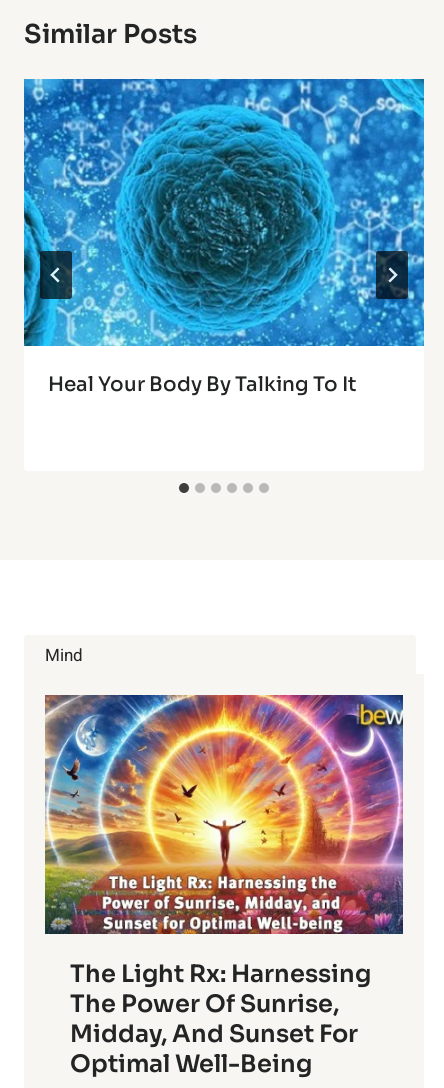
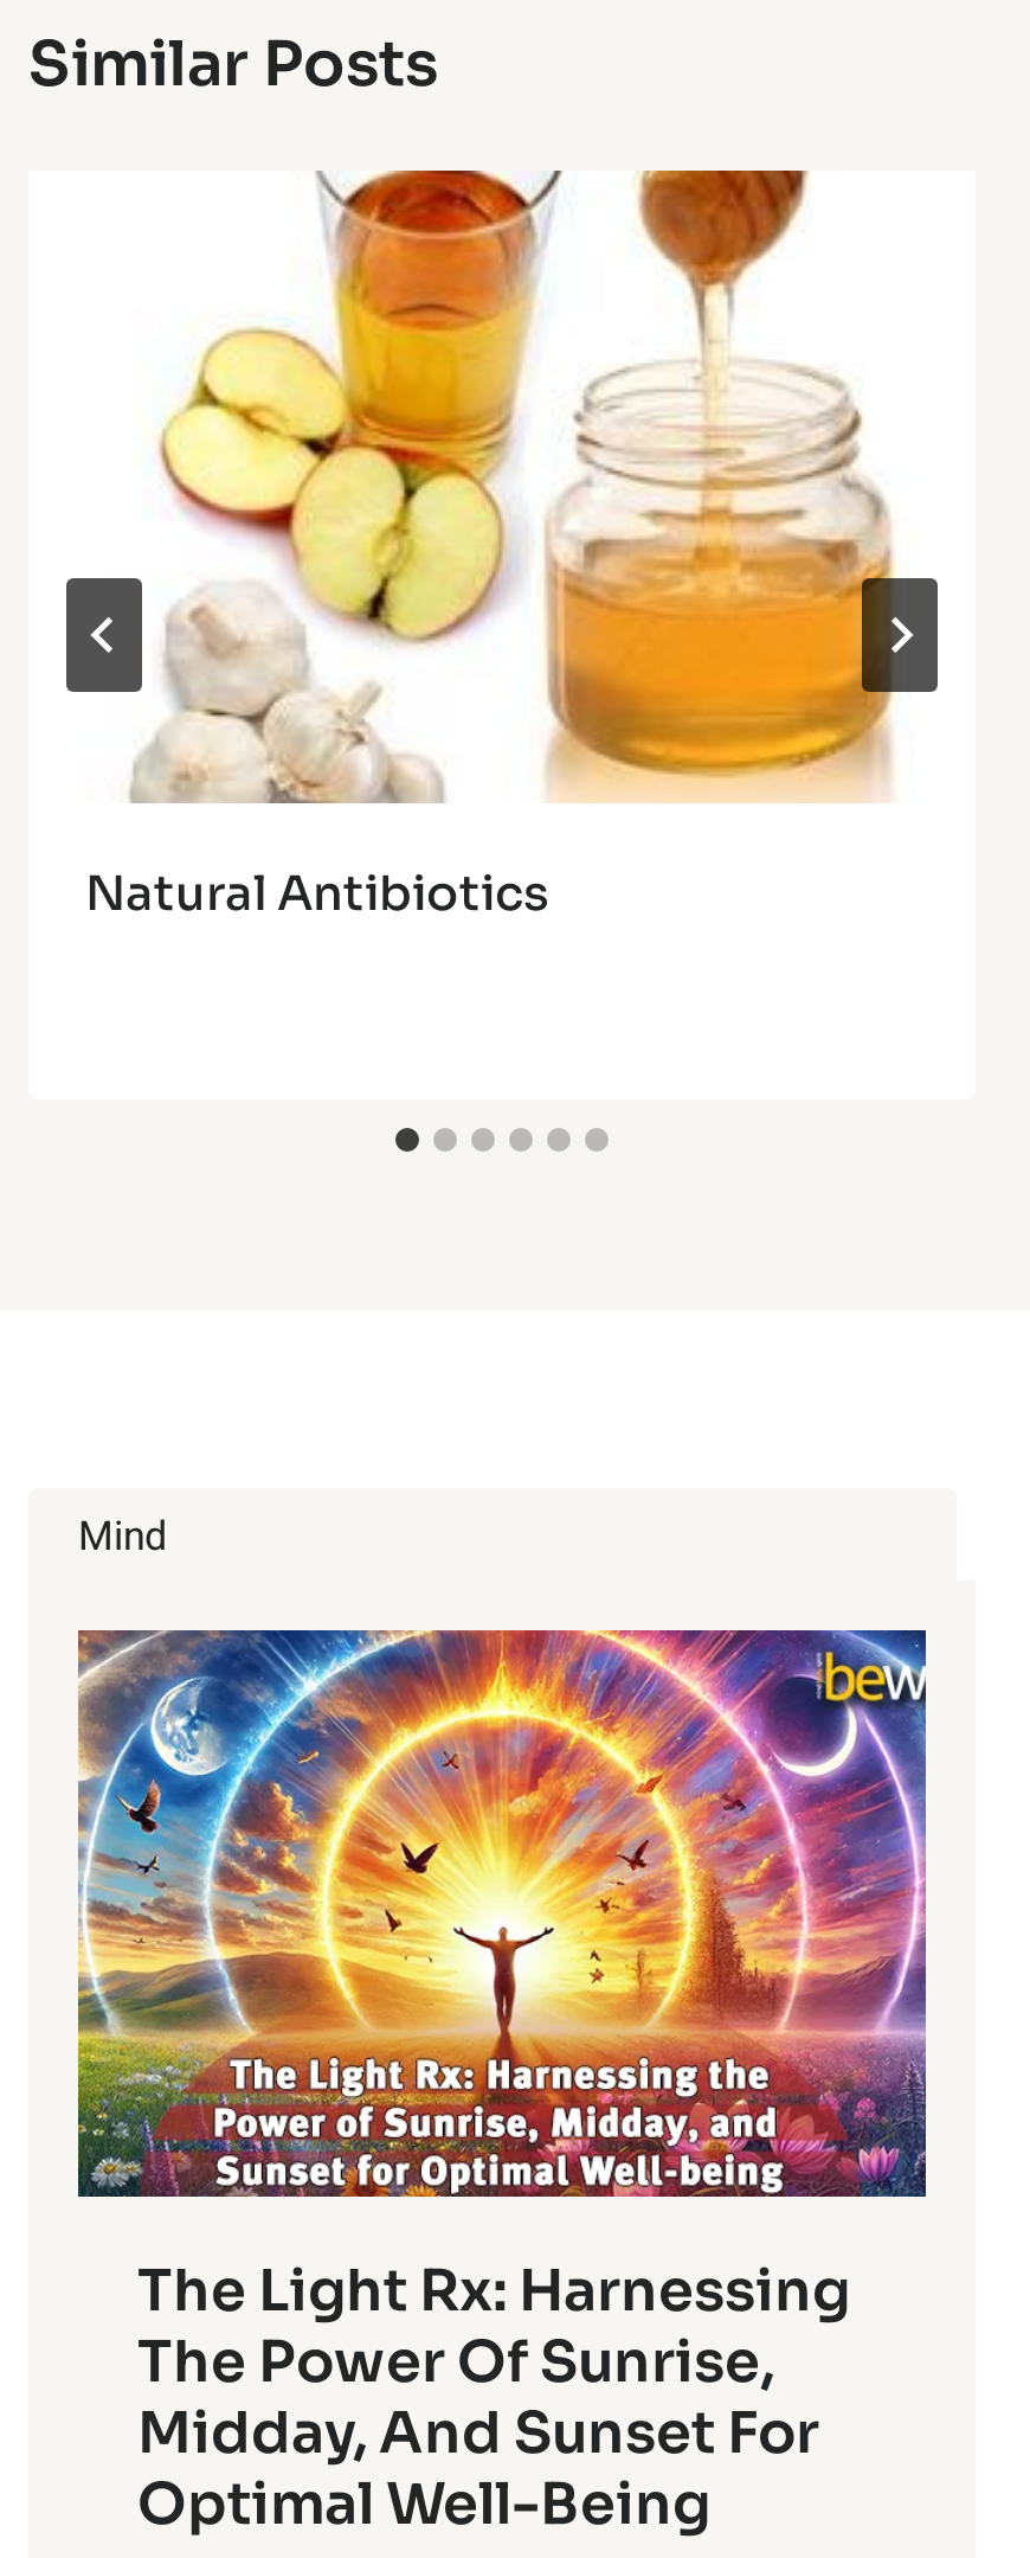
[23,78,425,397] [image] | Heal Your Body By Talking To It -> [28,168,976,924] [image] | Natural Antibiotics

